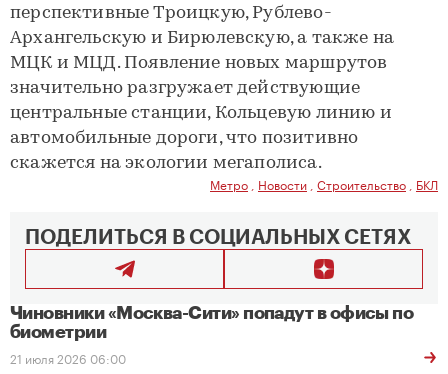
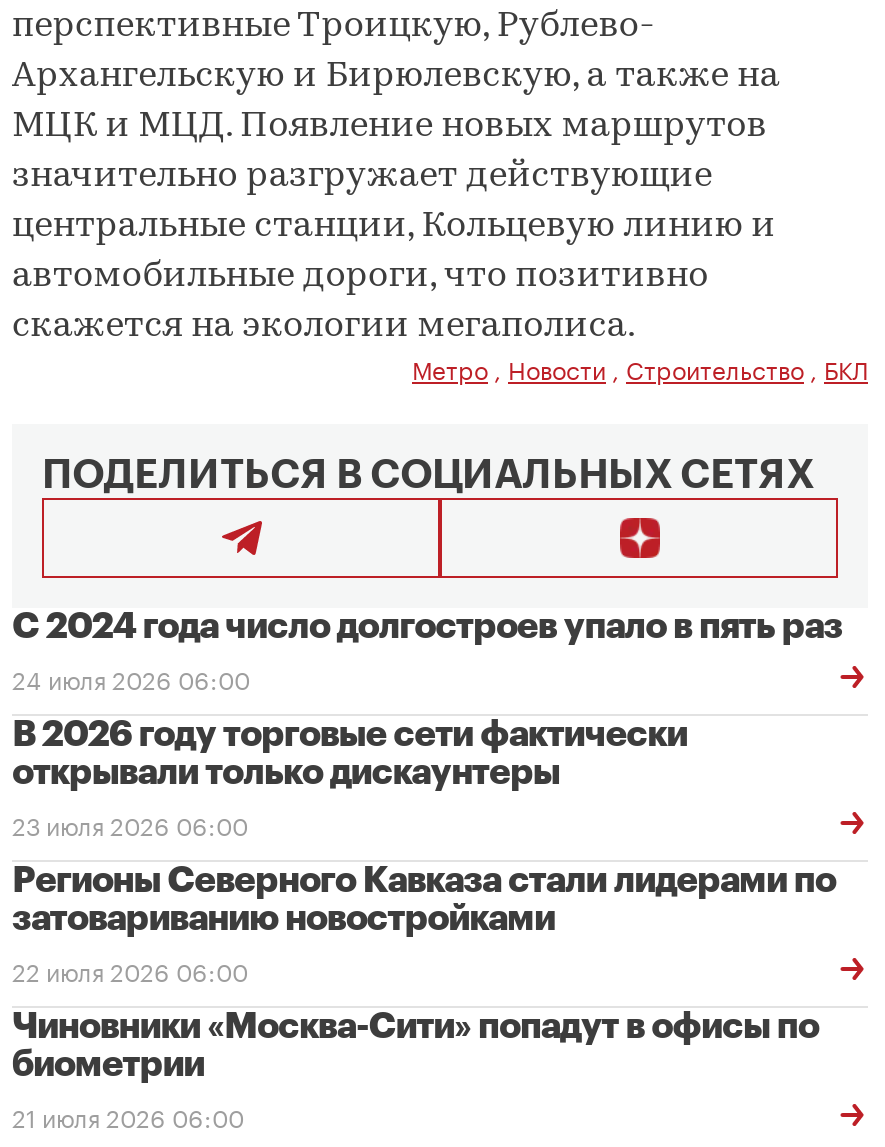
none -> [12,607,842,987] С 2024 года число долгостроев упало в пять раз | 24 июля 2026 06:00 | В 2026 году торговые сети фактически | открывали только дискаунтеры | 23 июля 2026 06:00 | Регионы Северного Кавказа стали лидерами по | затовариванию новостройками | 22 июля 2026 06:00

